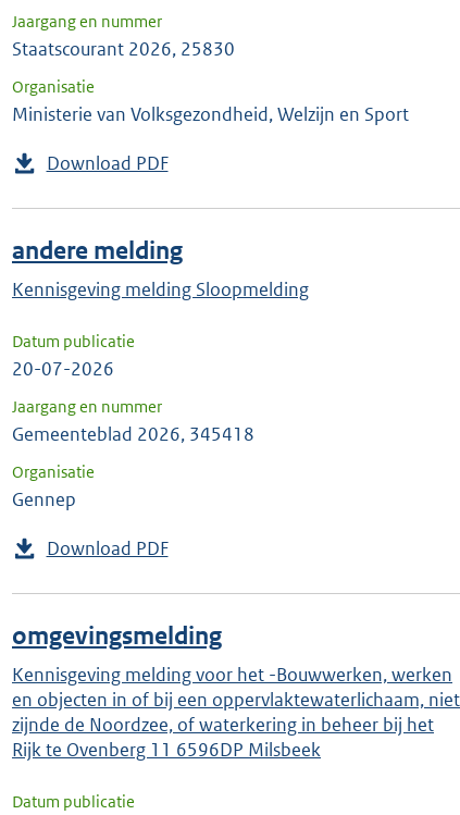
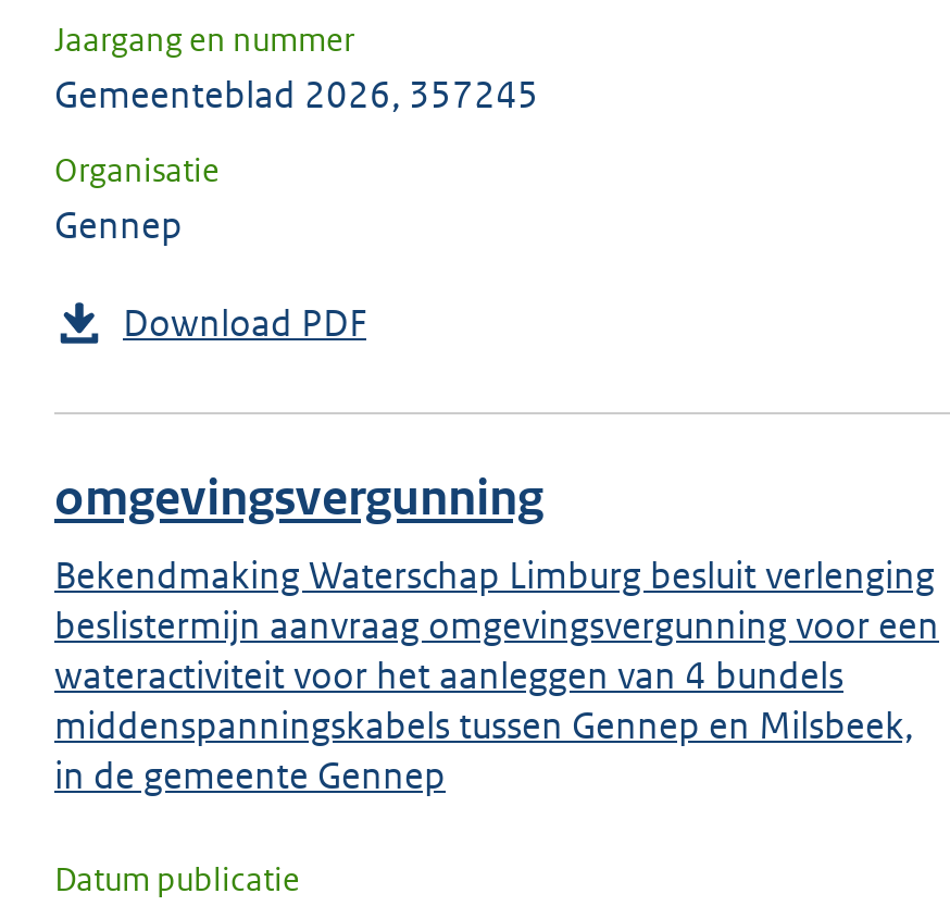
[12,37,409,446] Staatscourant 2026, 25830 | Organisatie | Ministerie van Volksgezondheid, Welzijn en Sport | Download PDF | andere melding | Kennisgeving melding Sloopmelding | Datum publicatie | 20-07-2026 | Jaargang en nummer | Gemeenteblad 2026, 345418 -> [54,72,539,119] Gemeenteblad 2026, 357245
moved [12,462,168,561] -> [54,150,366,348]: Organisatie | Gennep | Download PDF
[12,622,460,762] omgevingsmelding | Kennisgeving melding voor het -Bouwwerken, werken | en objecten in of bij een oppervlaktewaterlichaam, niet | zijnde de Noordzee, of waterkering in beheer bij het | Rijk te Ovenberg 11 6596DP Milsbeek -> [54,470,939,800] omgevingsvergunning | Bekendmaking Waterschap Limburg besluit verlenging | beslistermijn aanvraag omgevingsvergunning voor een | wateractiviteit voor het aanleggen van 4 bundels | middenspanningskabels tussen Gennep en Milsbeek, | in de gemeente Gennep

